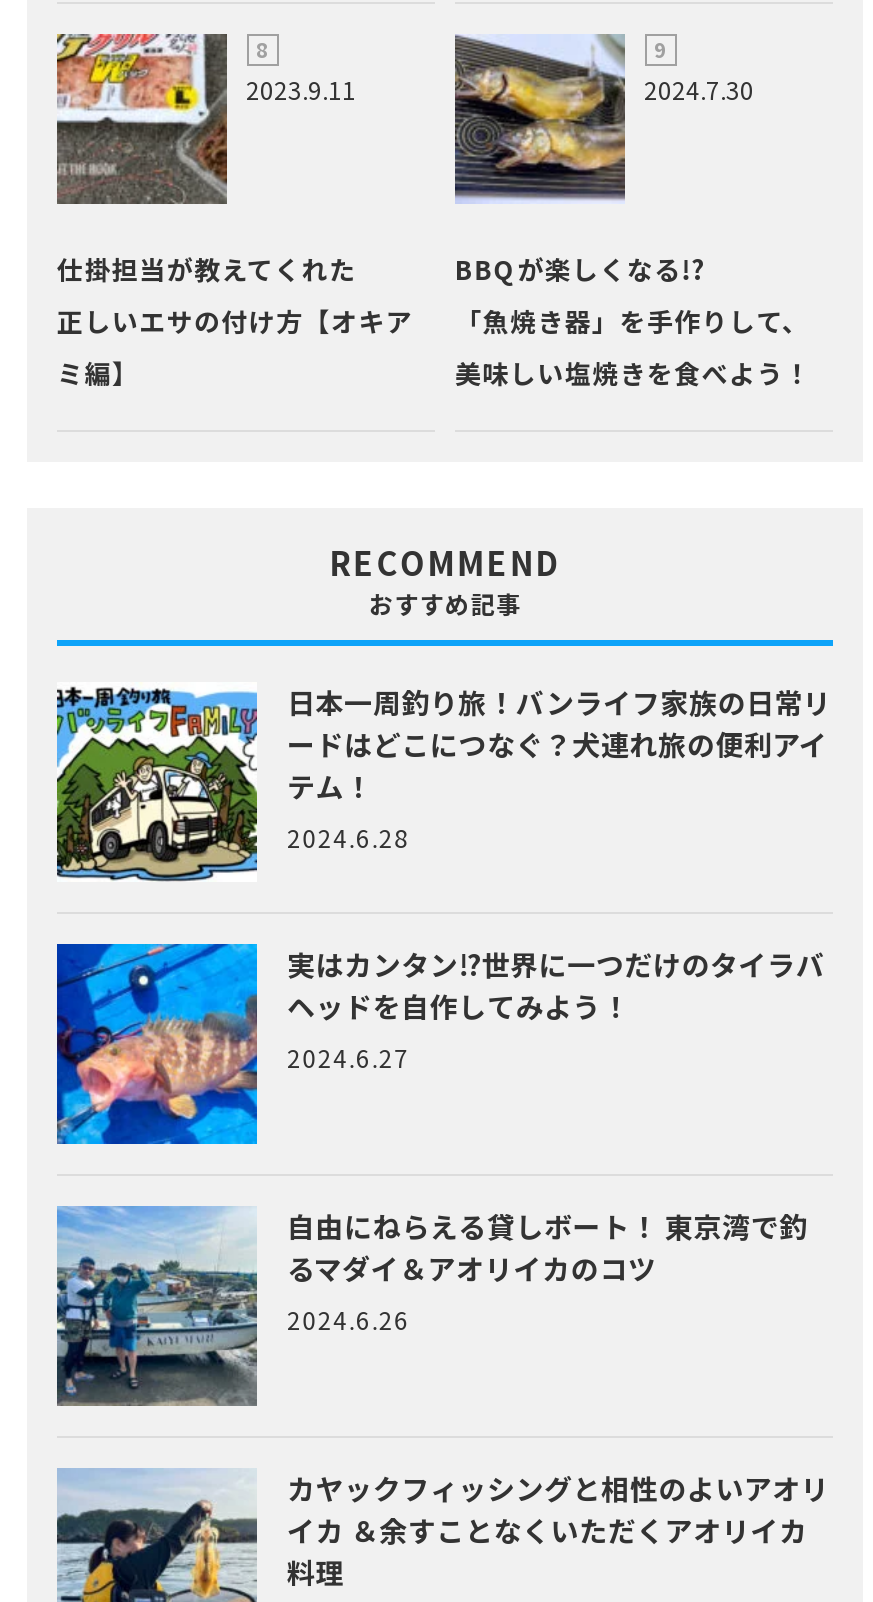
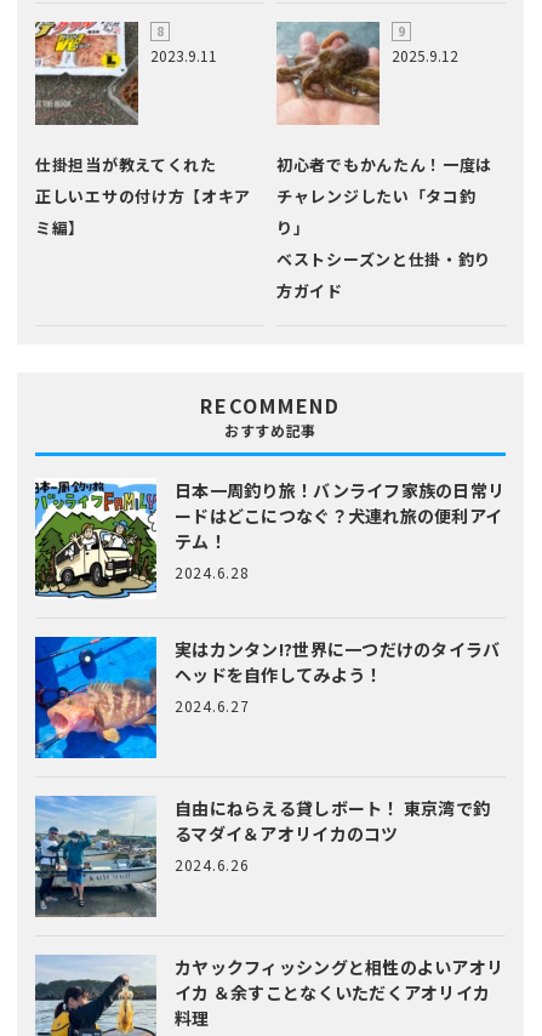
[453,34,754,204] [image] | 2024.7.30 -> [276,22,458,126] [image] | 2025.9.12
[455,251,811,393] BBQが楽しくなる!? | 「魚焼き器」を手作りして、 | 美味しい塩焼きを食べよう！ -> [276,153,492,303] 初心者でもかんたん！一度は | チャレンジしたい「タコ釣 | り」 | ベストシーズンと仕掛・釣り | 方ガイド

